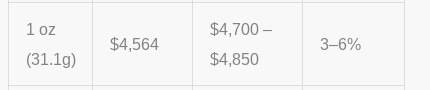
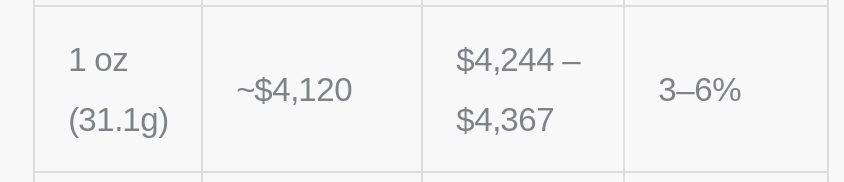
[210,20,272,38] $4,700 – -> [456,40,580,76] $4,244 –
[110,35,159,53] $4,564 -> [236,70,352,106] ~$4,120
[210,50,259,68] $4,850 -> [456,100,554,136] $4,367

